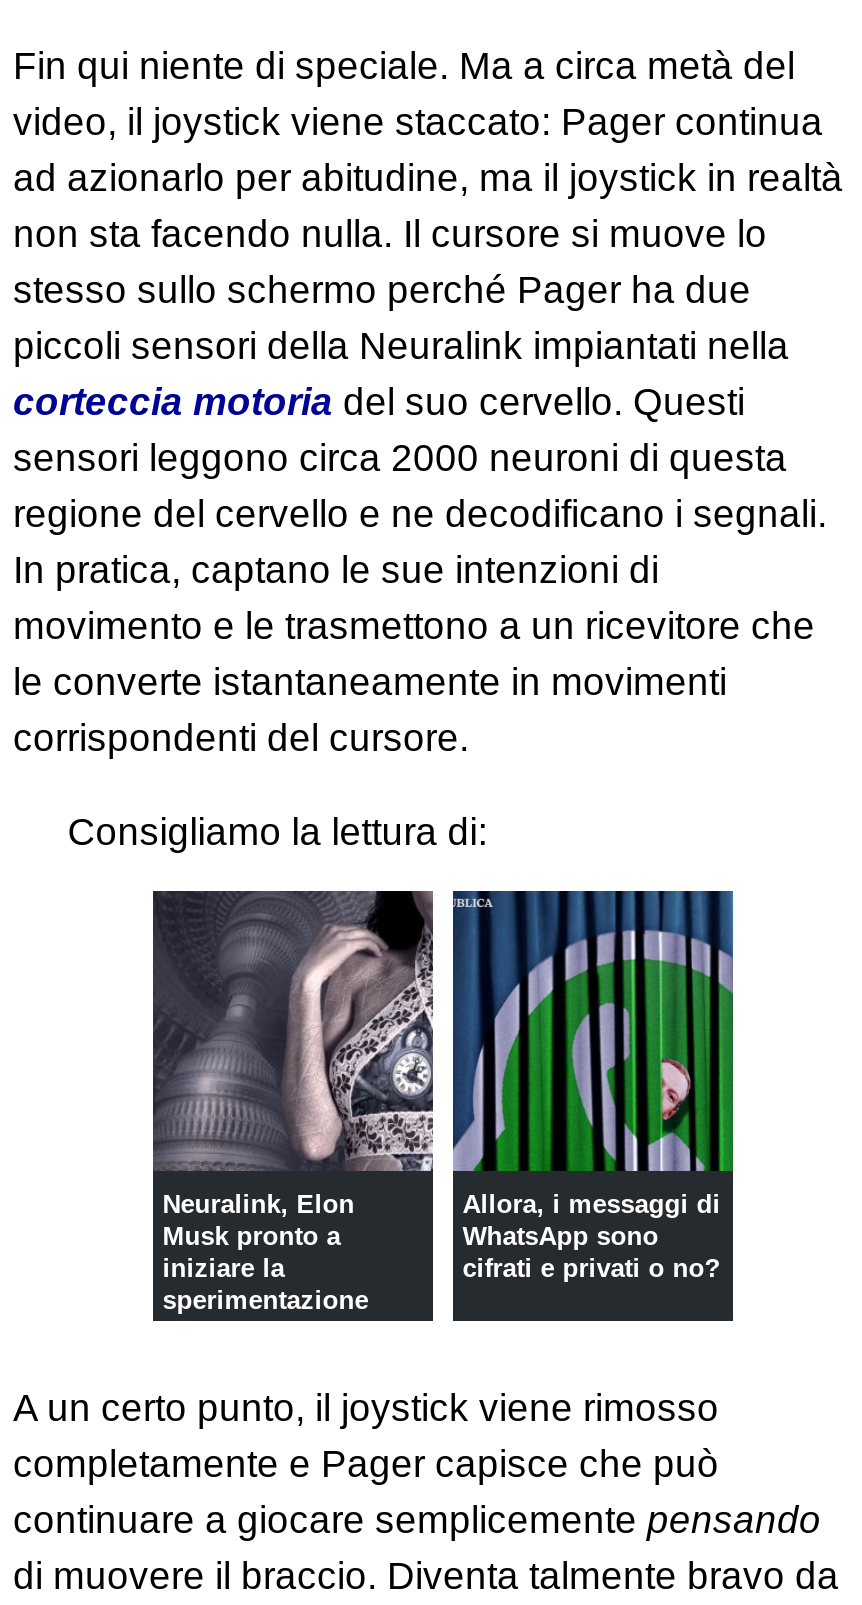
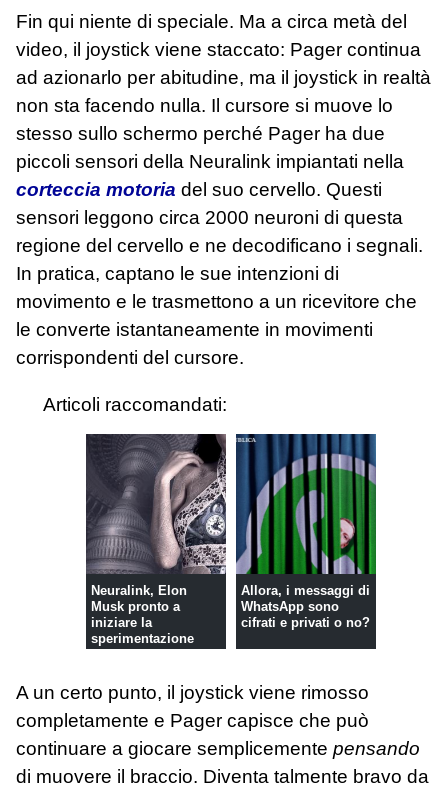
[67,812,487,854] Consigliamo la lettura di: -> [43,394,227,415] Articoli raccomandati:

